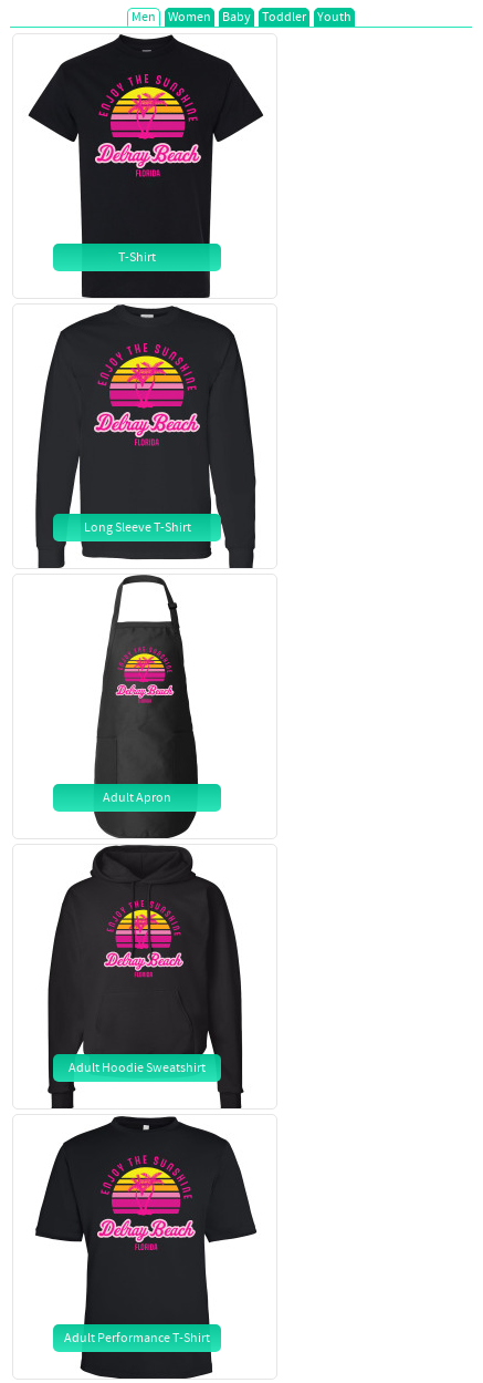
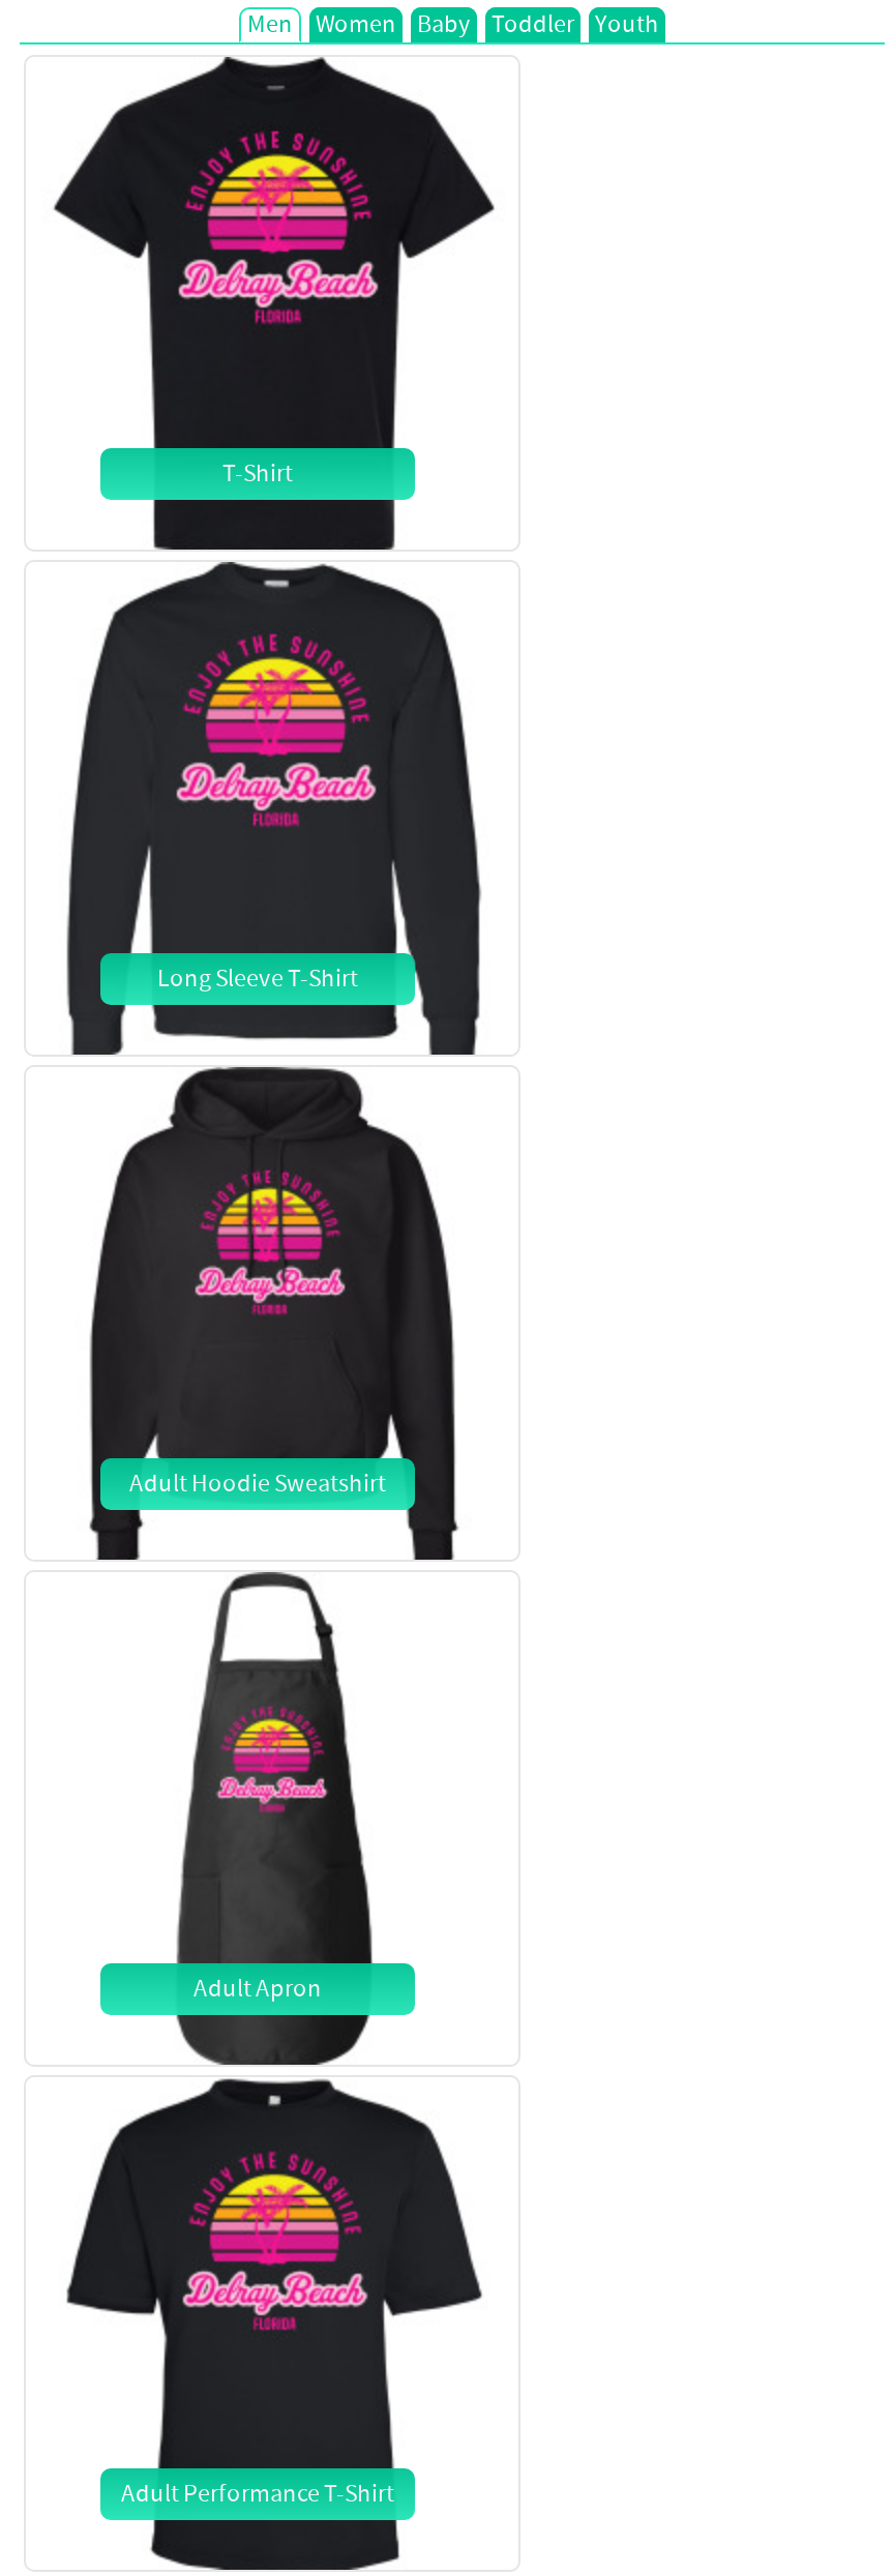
moved [105,612,183,718] -> [198,1642,345,1839]: [image]
moved [103,789,171,806] -> [194,1974,322,2005]: Adult Apron
moved [46,845,244,1110] -> [88,1065,460,1562]: [image] | Adult Hoodie Sweatshirt

